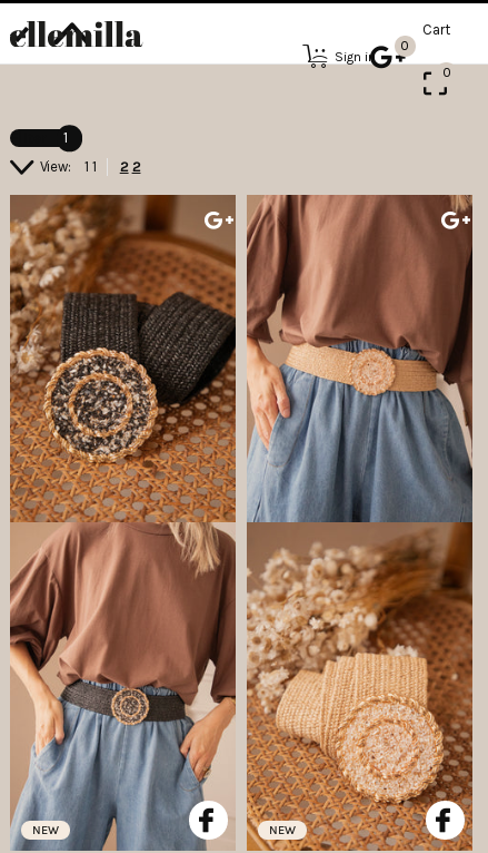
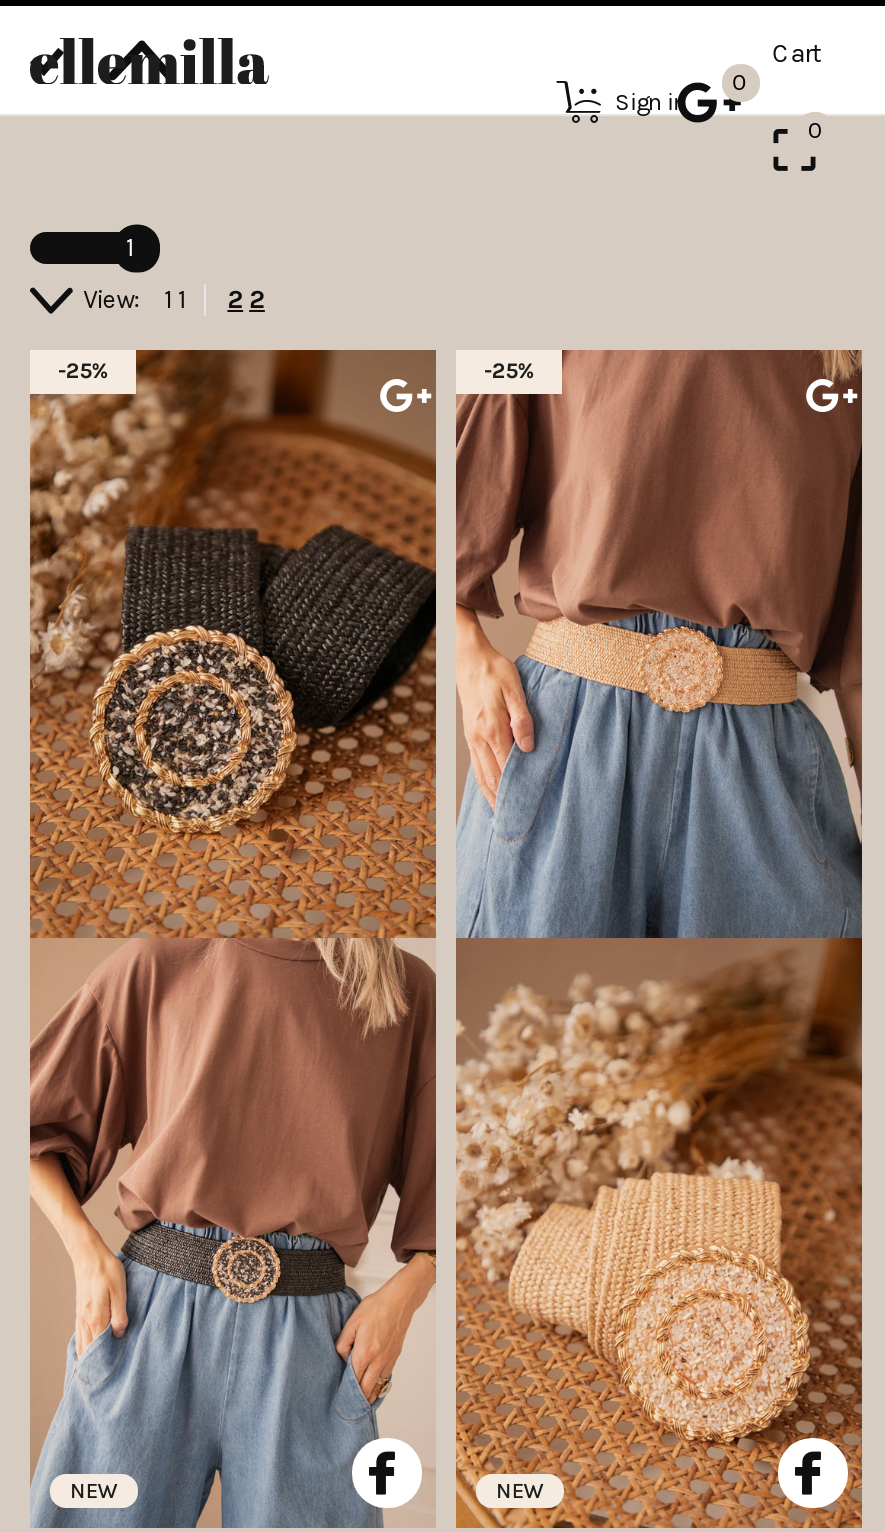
none -> [58,358,109,384] -25%
none -> [484,358,535,384] -25%

